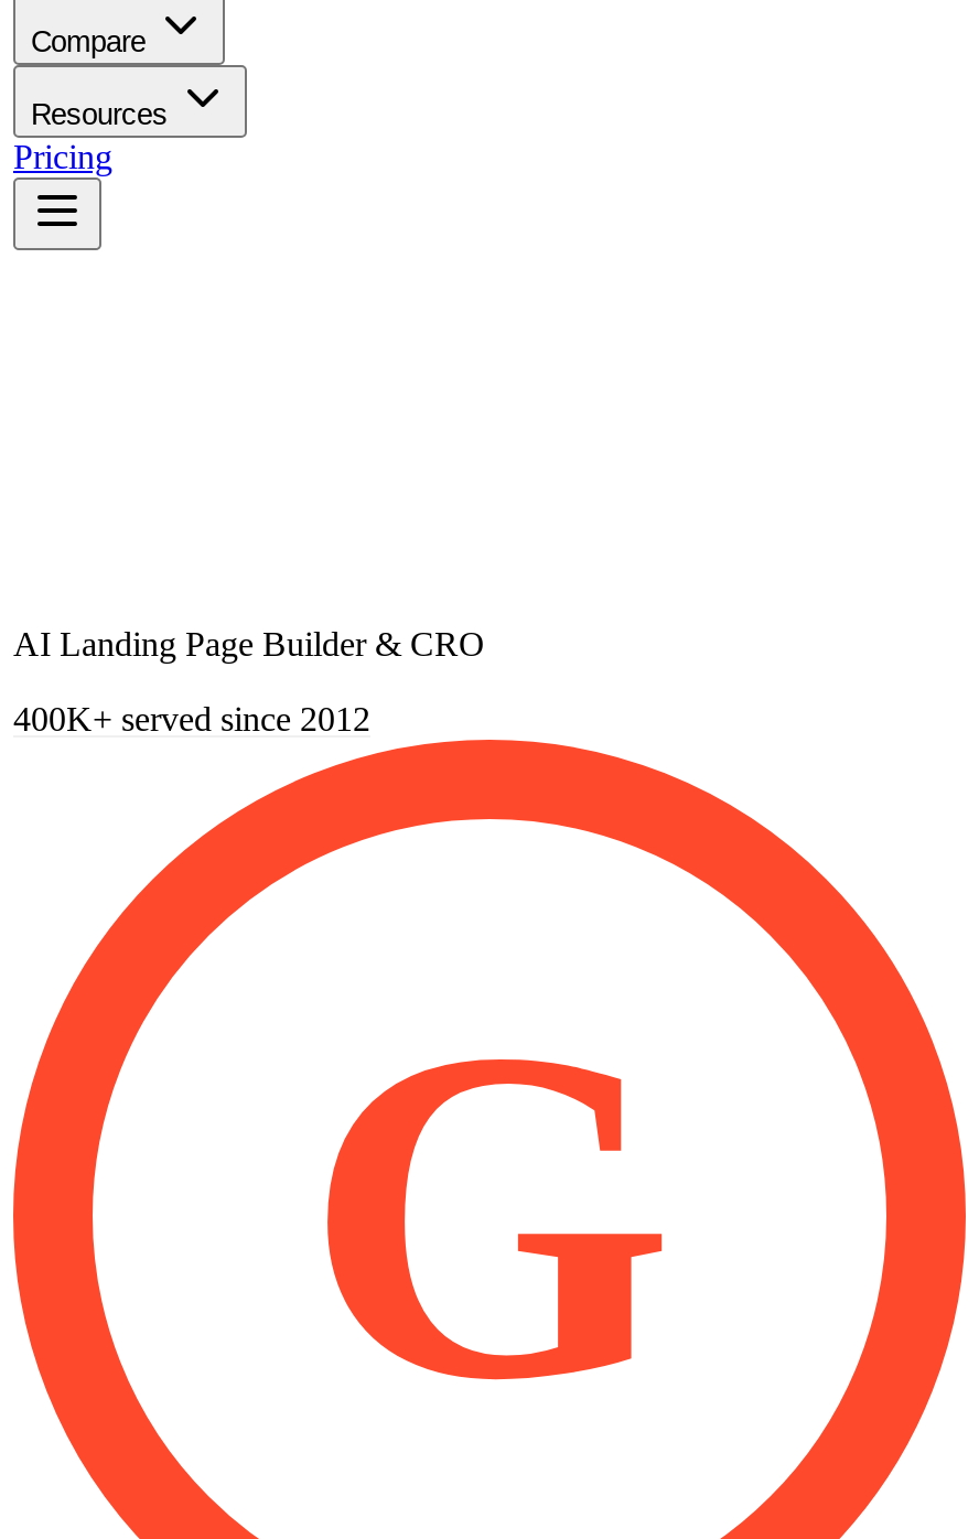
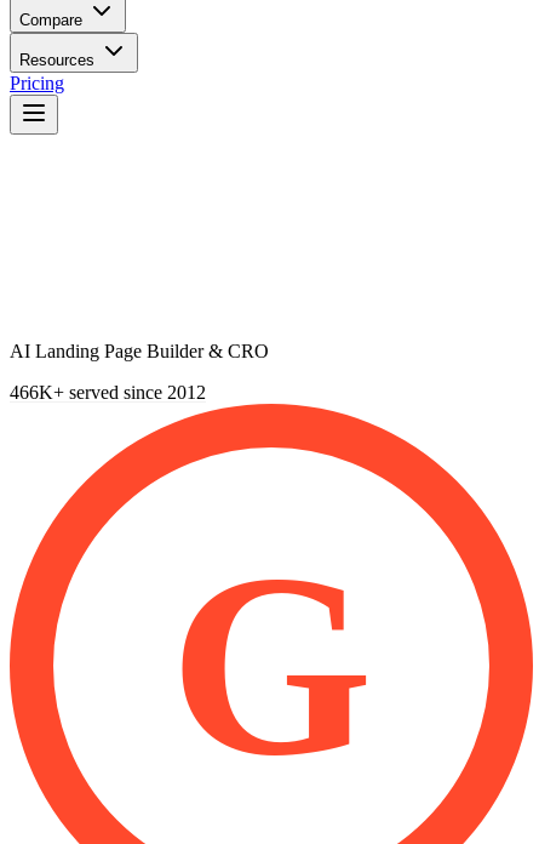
[13,700,370,738] 400K+ served since 2012 -> [10,382,206,403] 466K+ served since 2012

